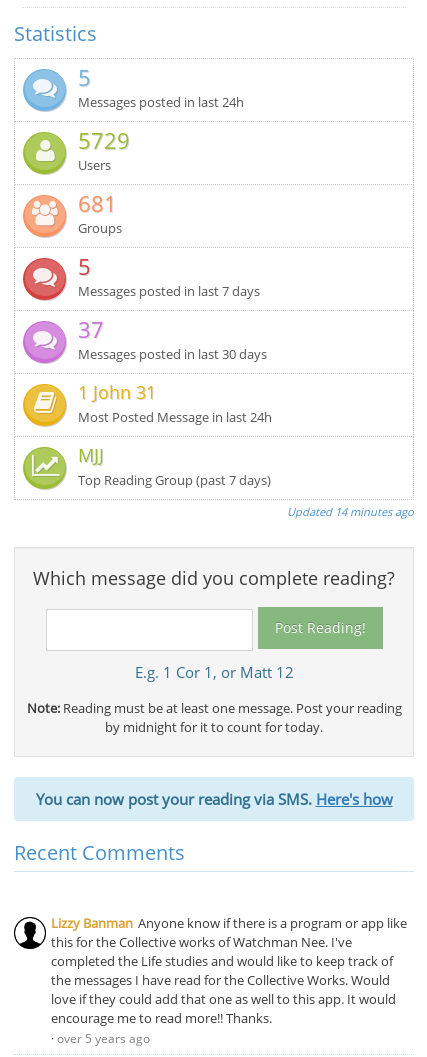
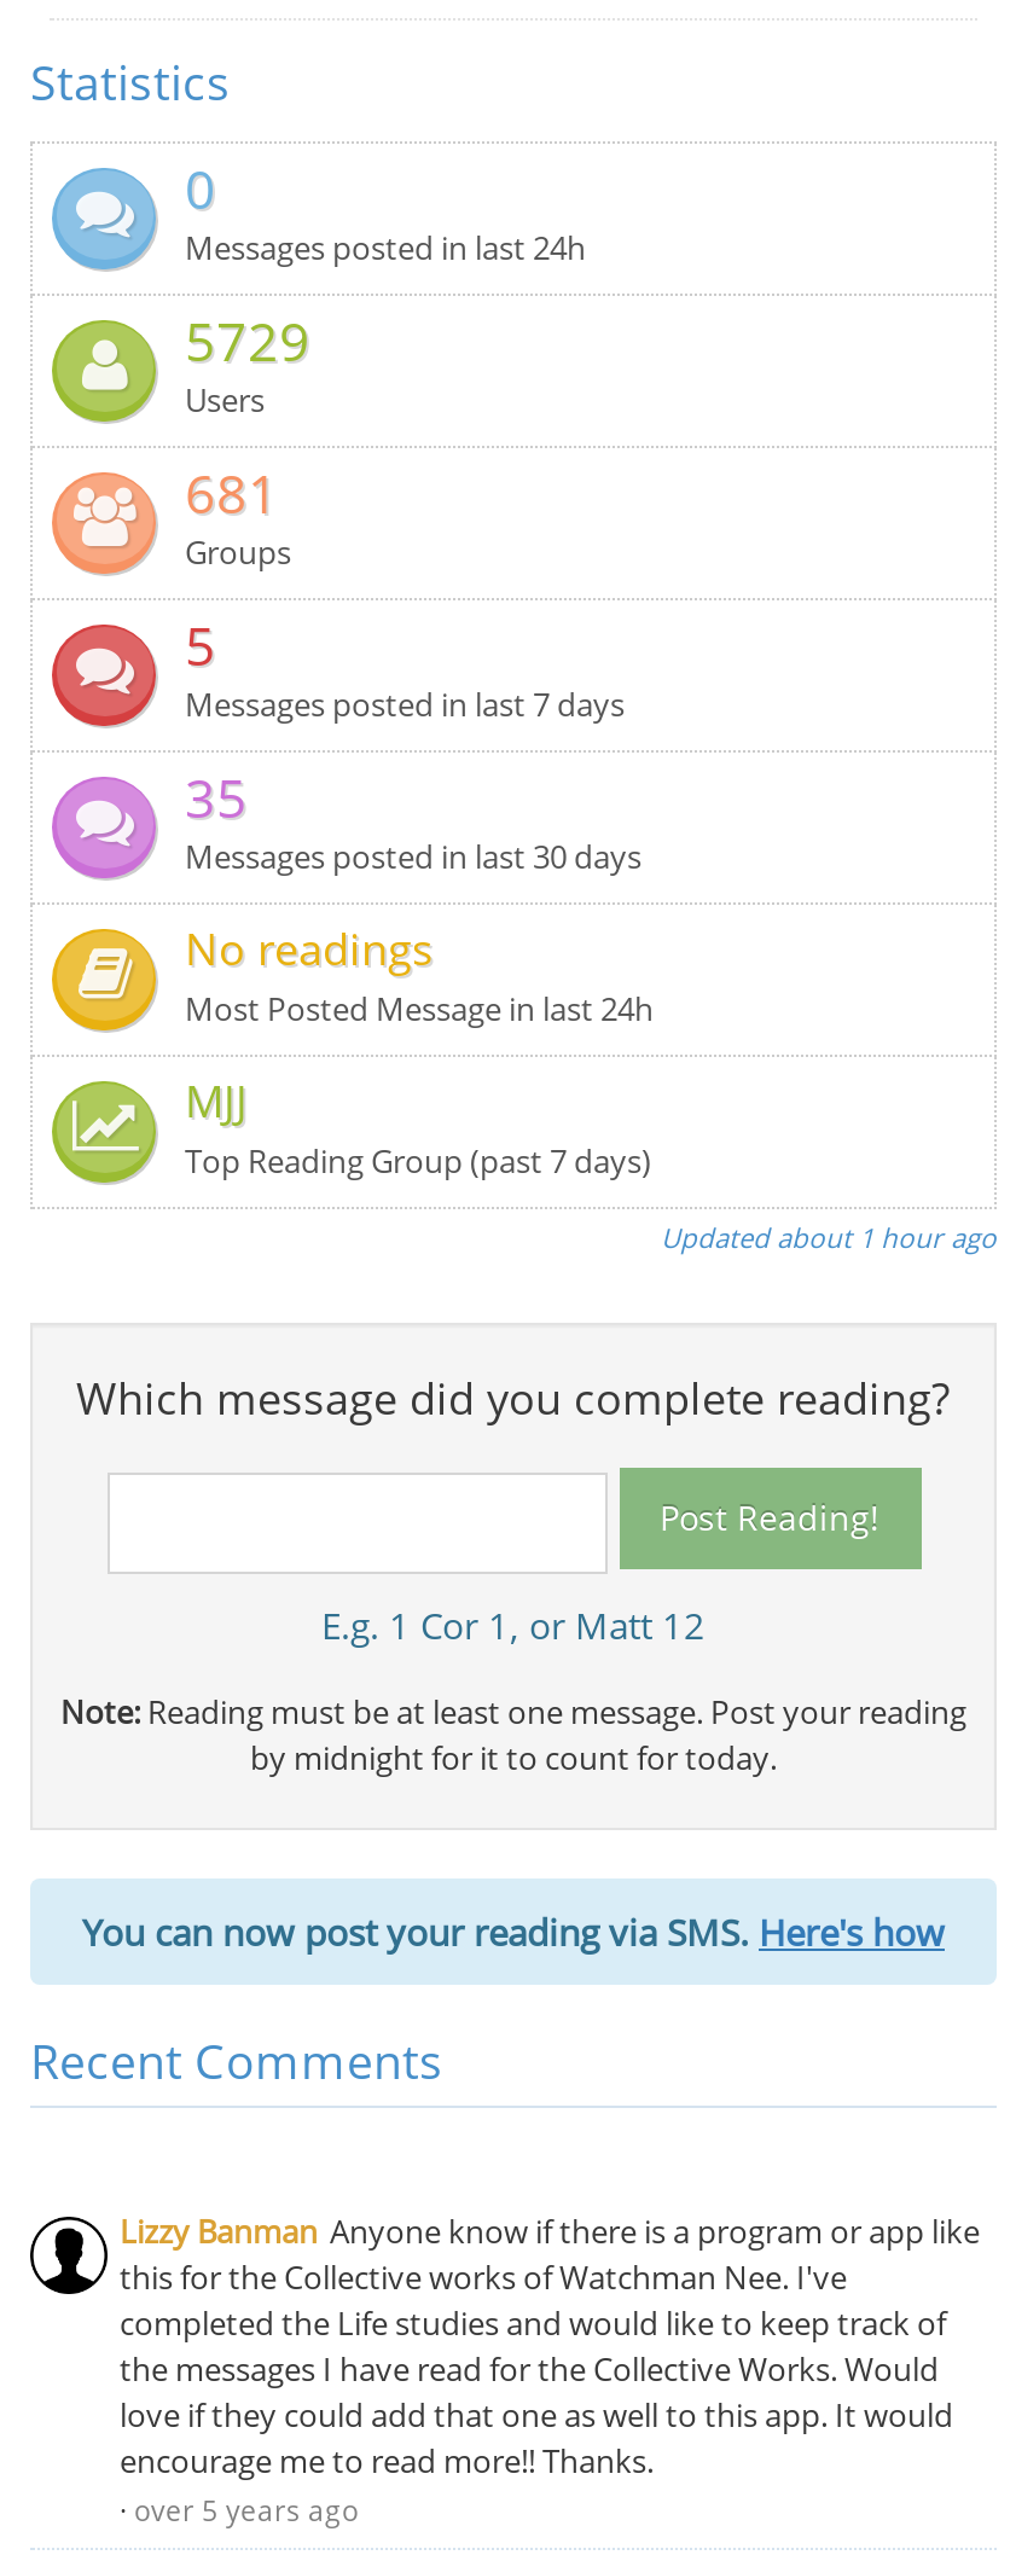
[78,62,91,92] 5 -> [185,151,216,223] 0
[78,314,104,344] 37 -> [185,760,248,832] 35
[78,380,156,404] 1 John 31 -> [185,919,434,977] No readings
[287,504,414,519] Updated 14 minutes ago -> [661,1219,997,1255] Updated about 1 hour ago

